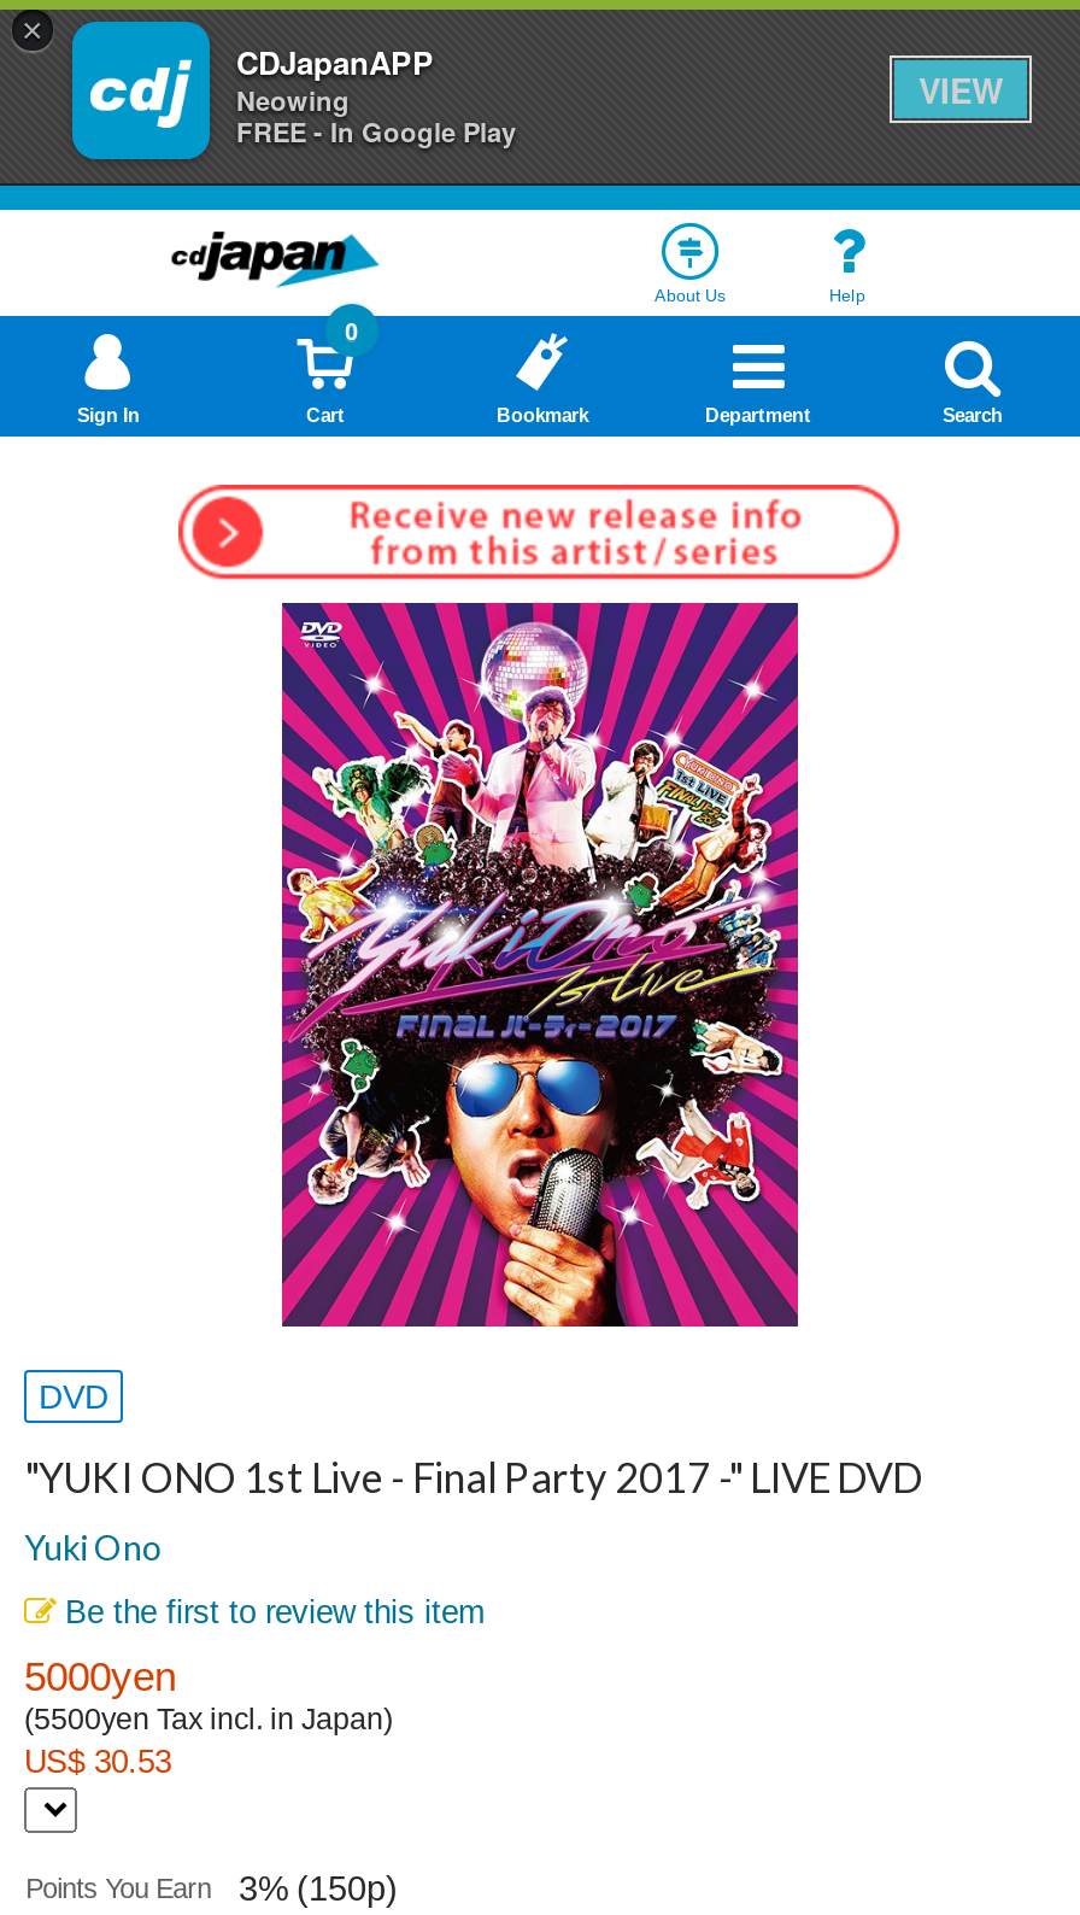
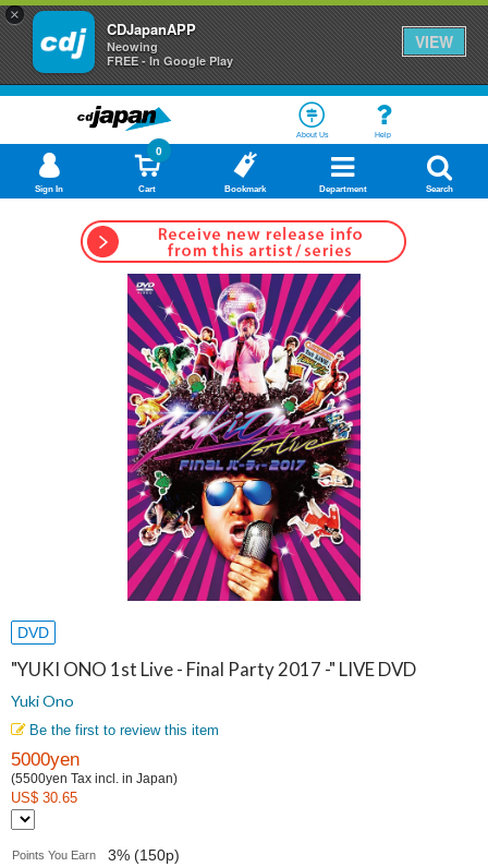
[24,1743,171,1779] US$ 30.53 -> [11,789,77,805] US$ 30.65

